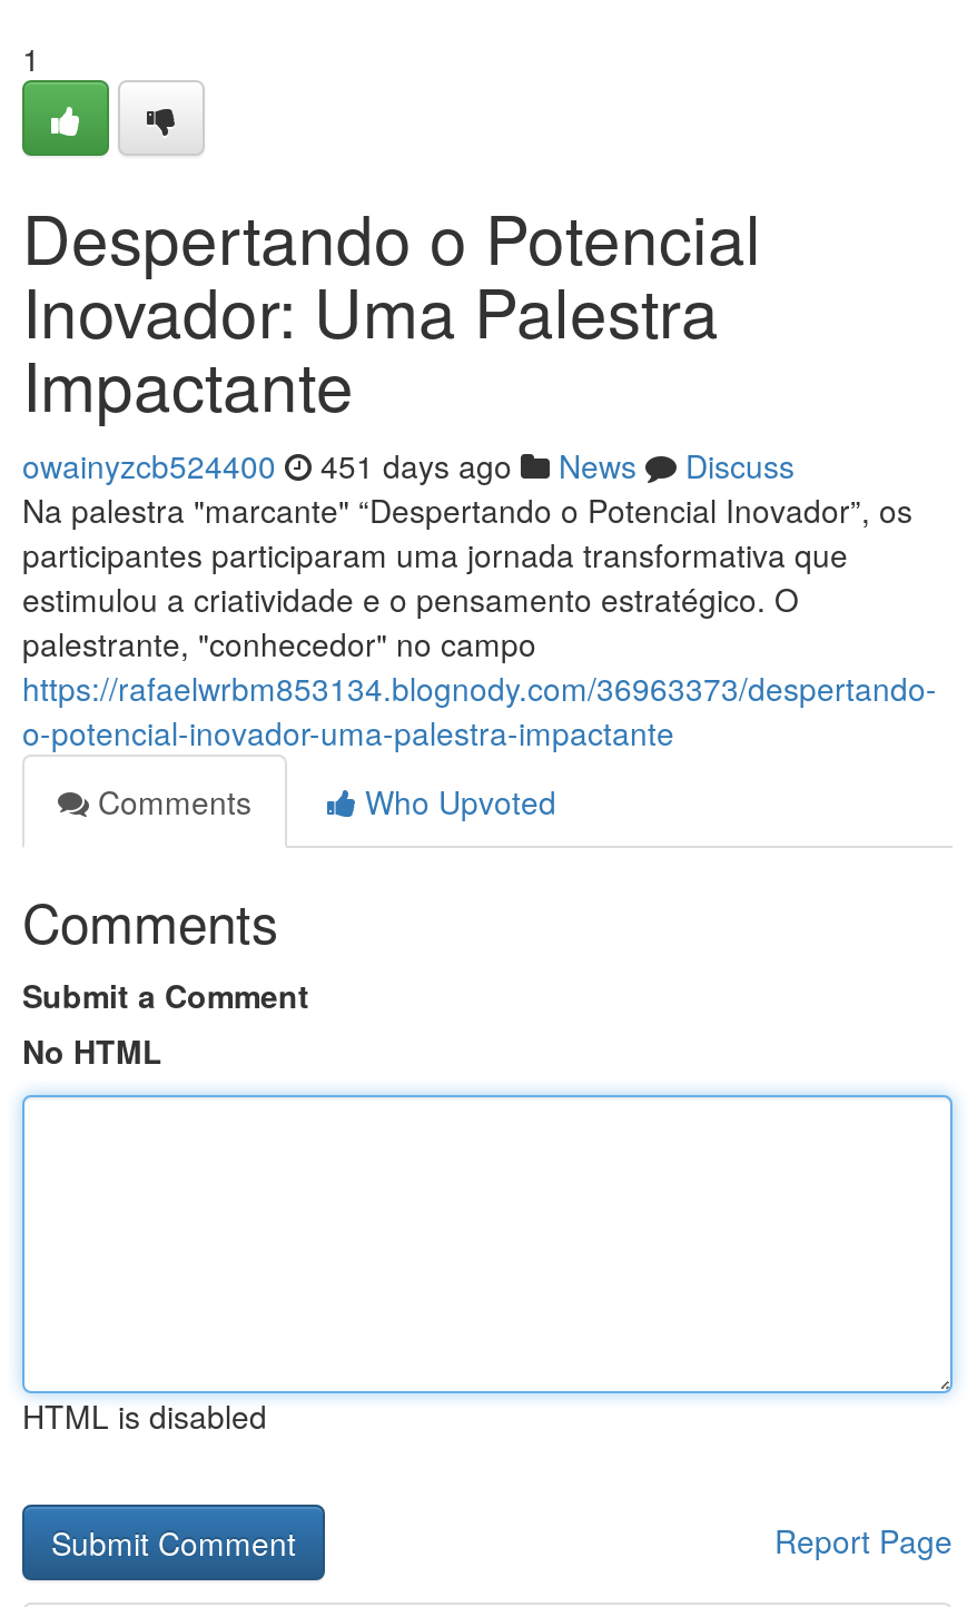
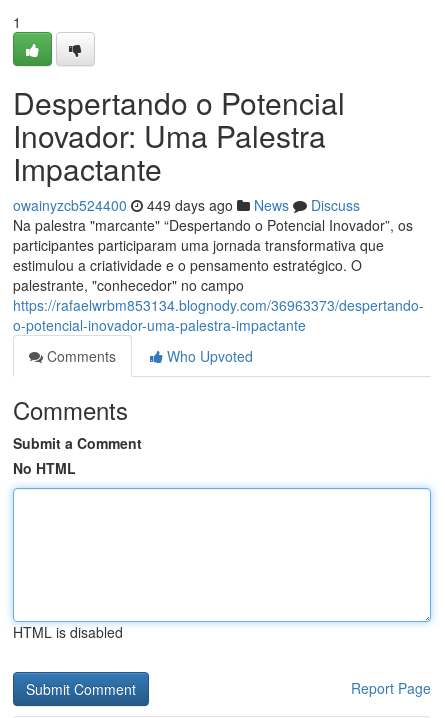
[22,443,795,487] owainyzcb524400 451 days ago News Discuss -> [13,195,360,215] owainyzcb524400 449 days ago News Discuss

